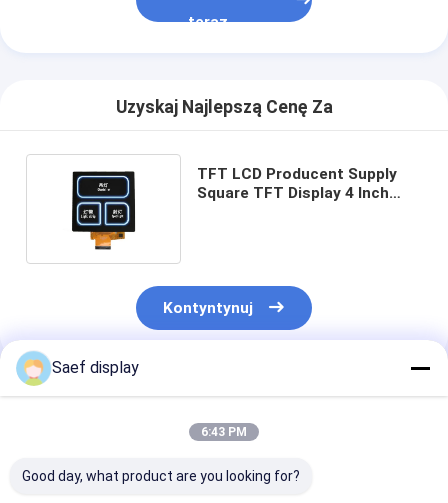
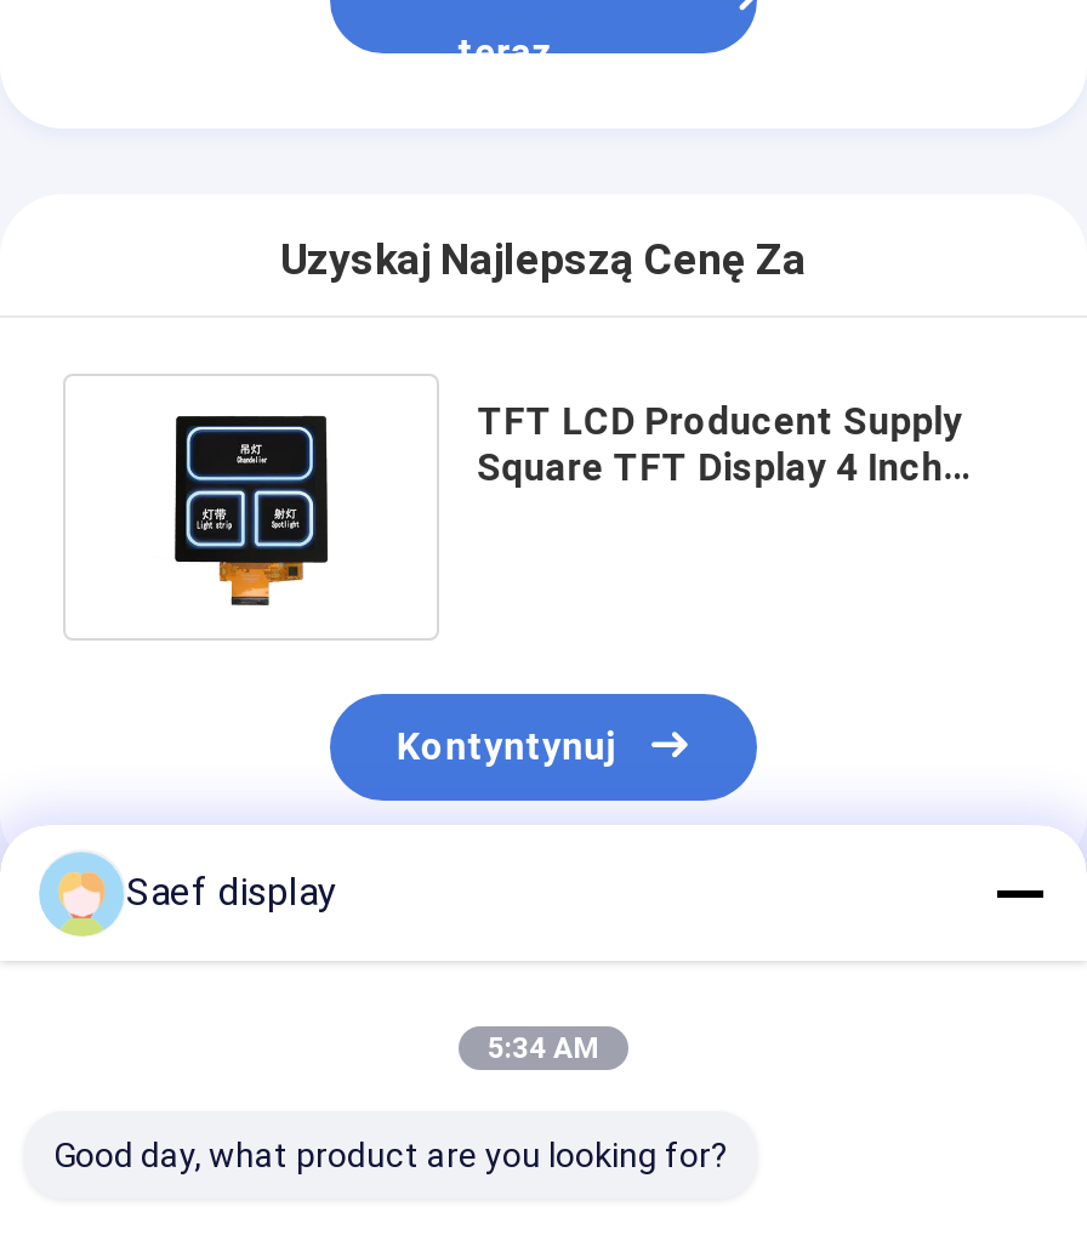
[201,425,247,439] 6:43 PM -> [488,1031,599,1065] 5:34 AM

